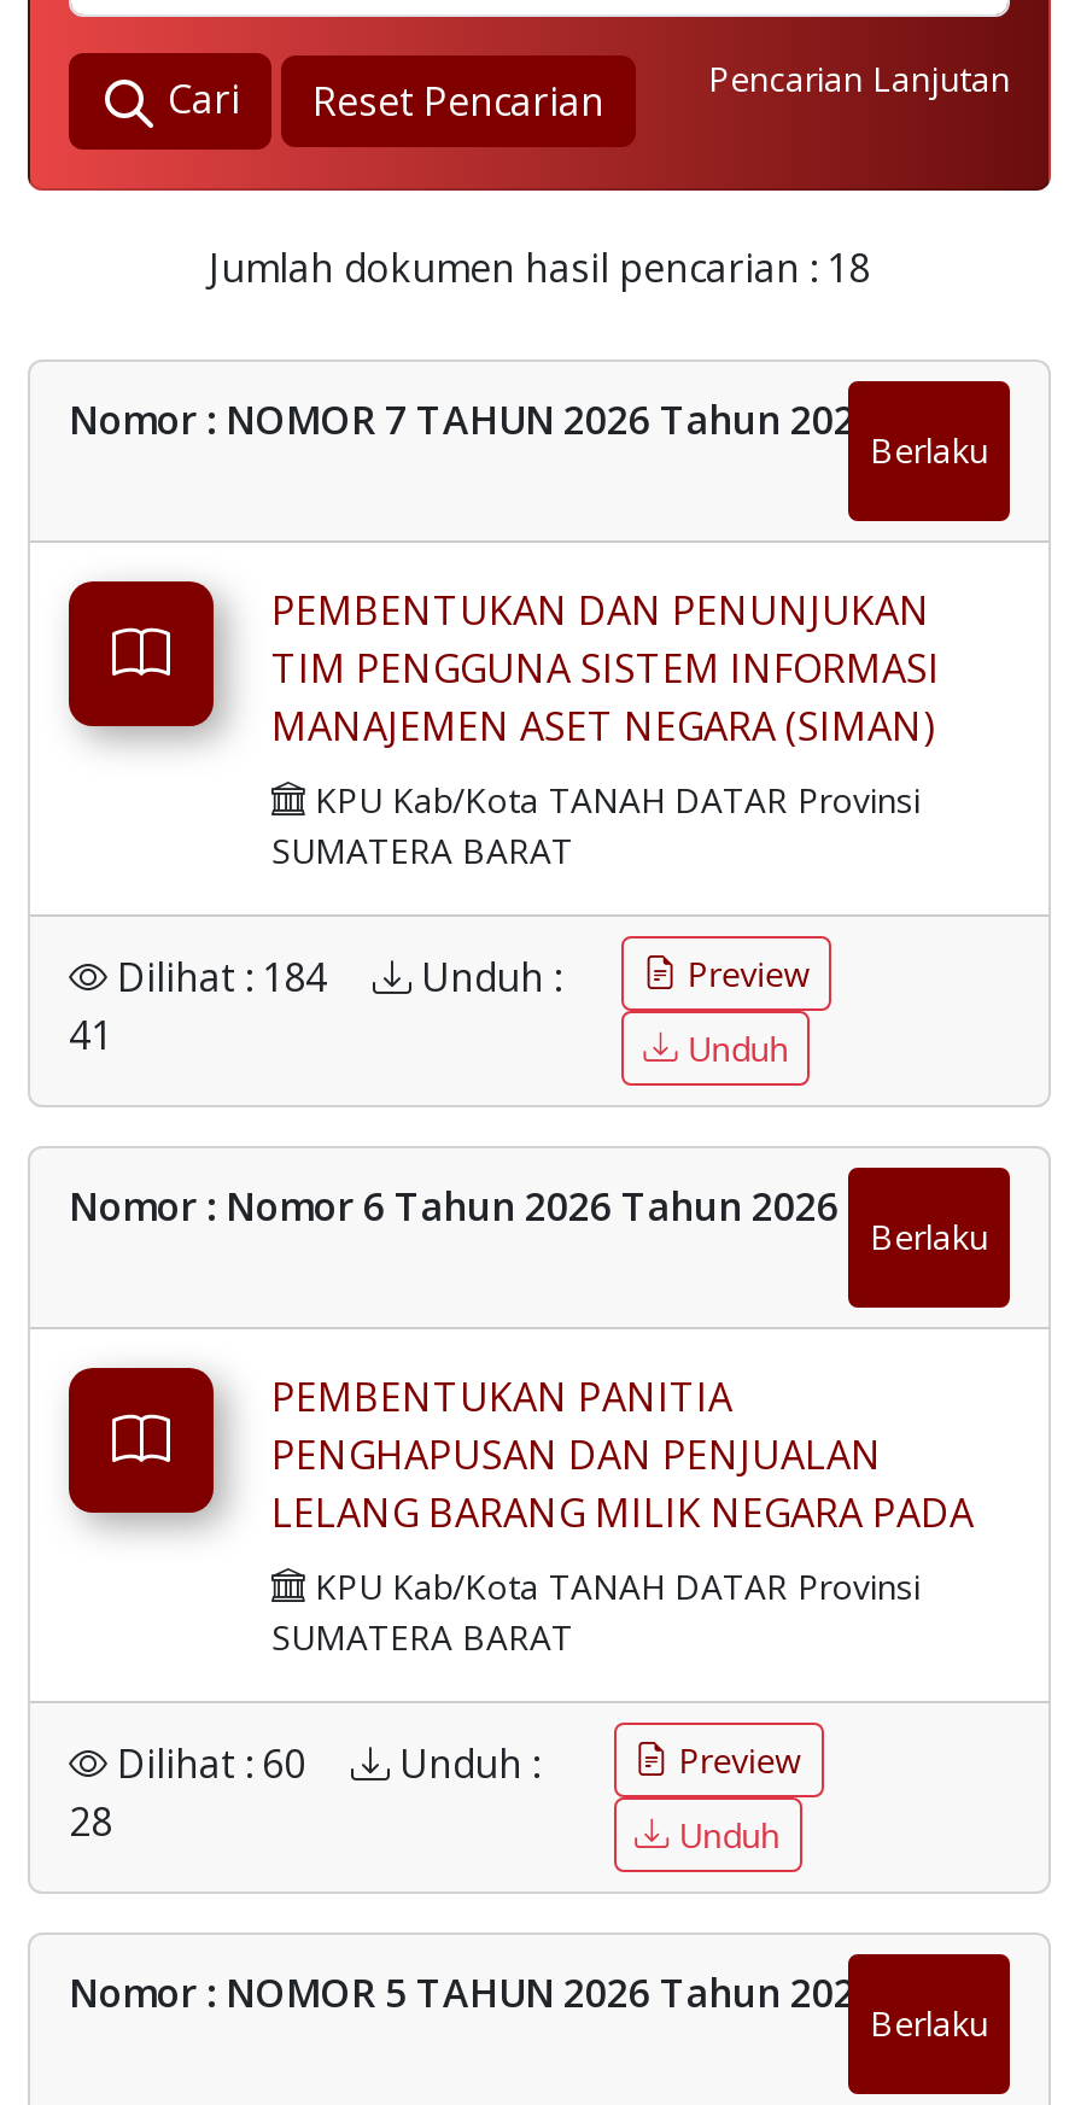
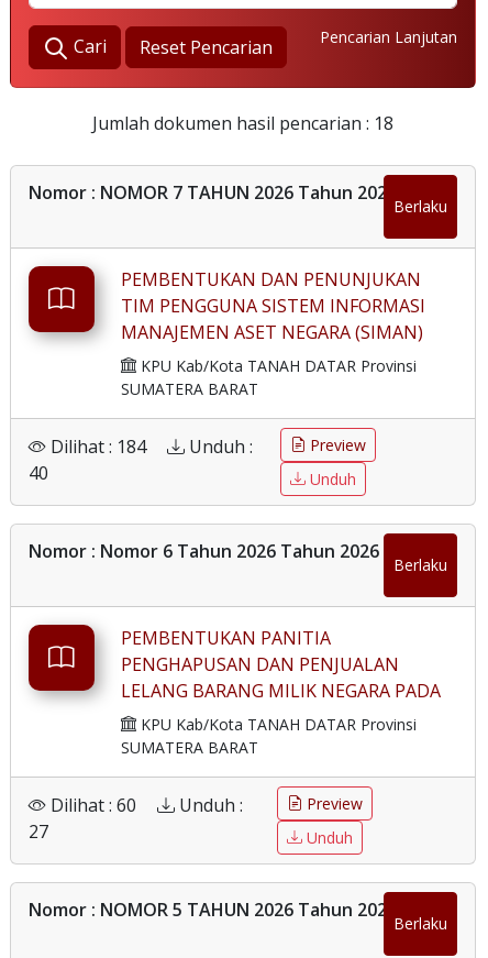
[69,1008,112,1061] 41 -> [29,461,48,485] 40
[69,1794,112,1847] 28 -> [29,819,48,843] 27

